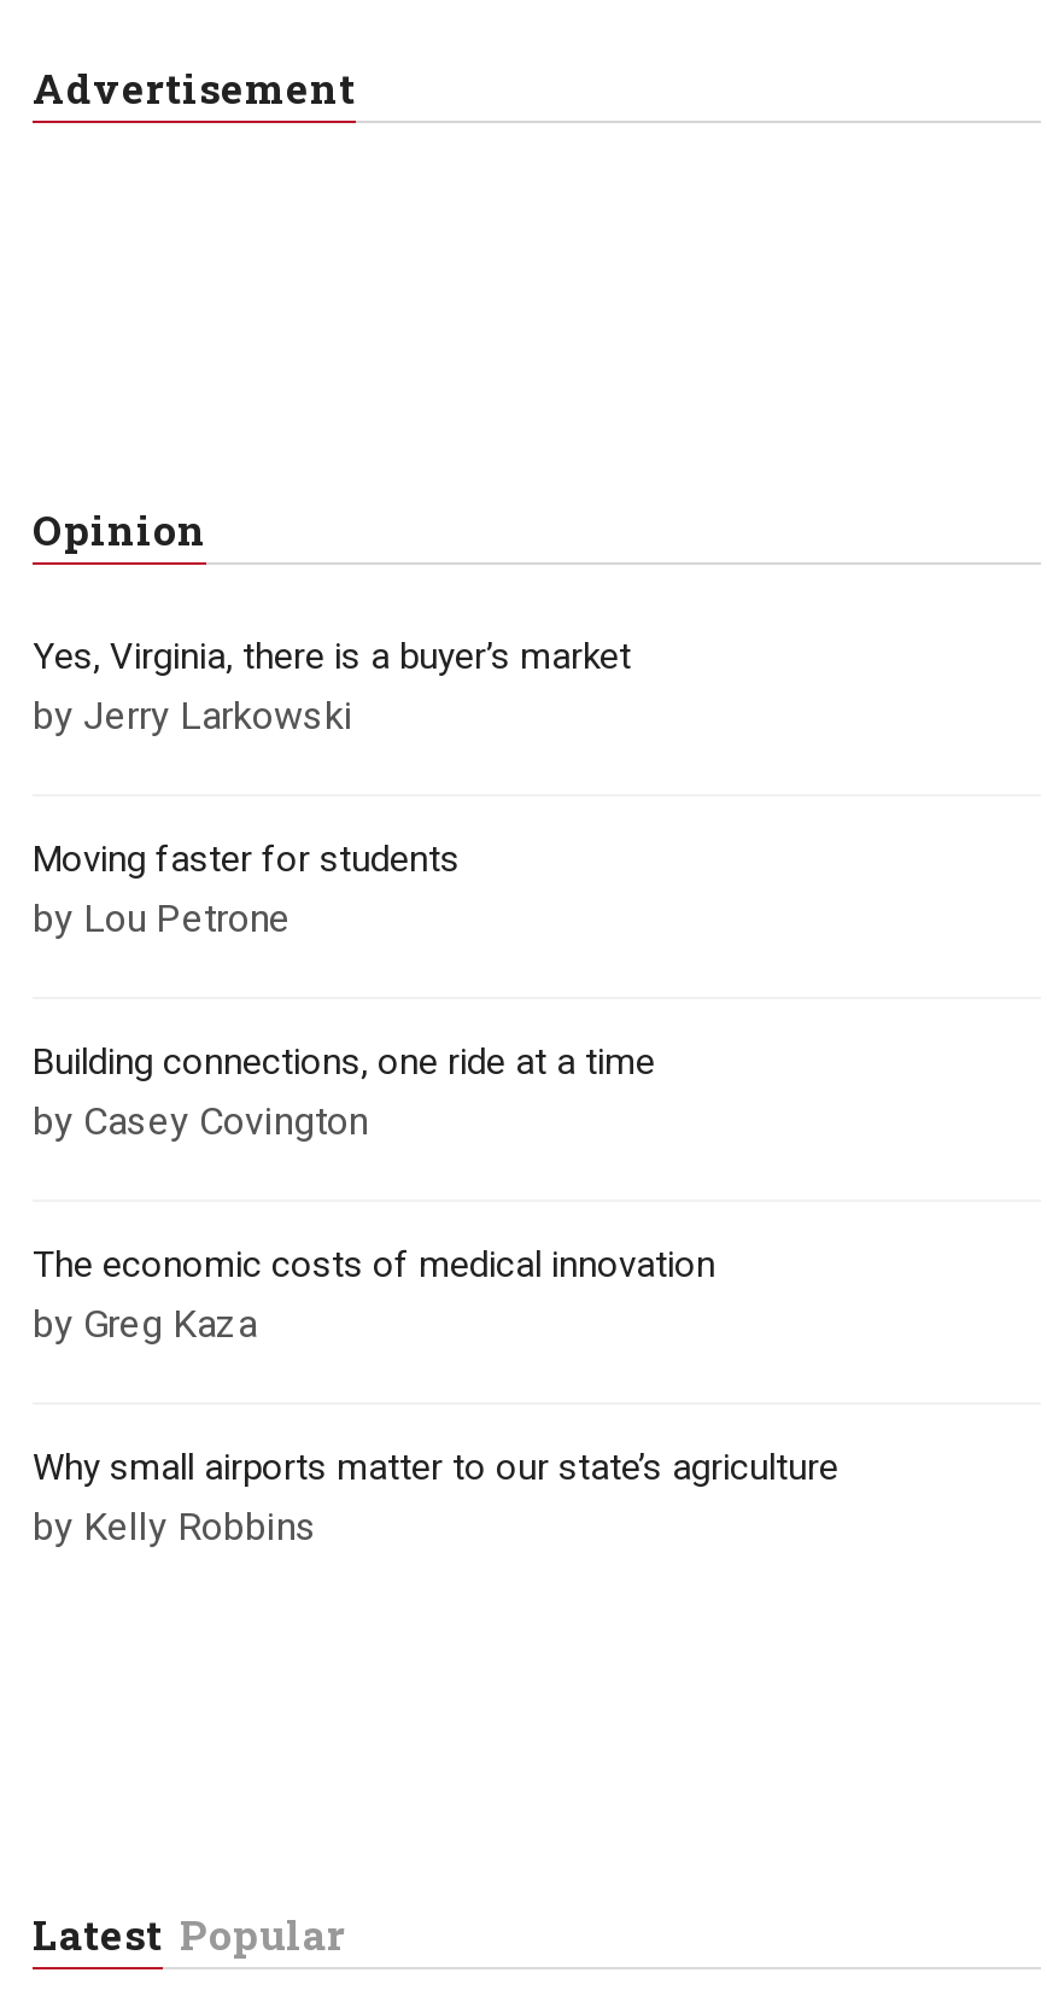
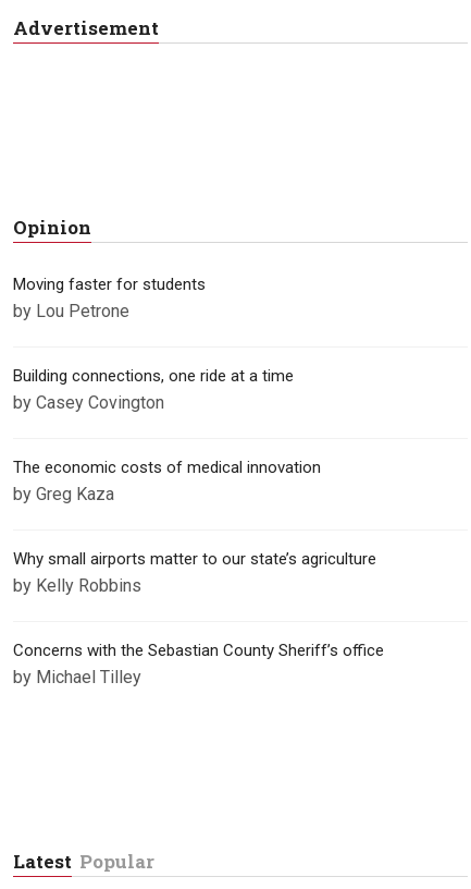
[33,634,631,737] Yes, Virginia, there is a buyer’s market | by Jerry Larkowski -> none
moved [33,836,838,1548] -> [13,275,376,596]: Moving faster for students | by Lou Petrone | Building connections, one ride at a time | by Casey Covington | The economic costs of medical innovation | by Greg Kaza | Why small airports matter to our state’s agriculture | by Kelly Robbins
none -> [13,641,384,687] Concerns with the Sebastian County Sheriff’s office | by Michael Tilley

